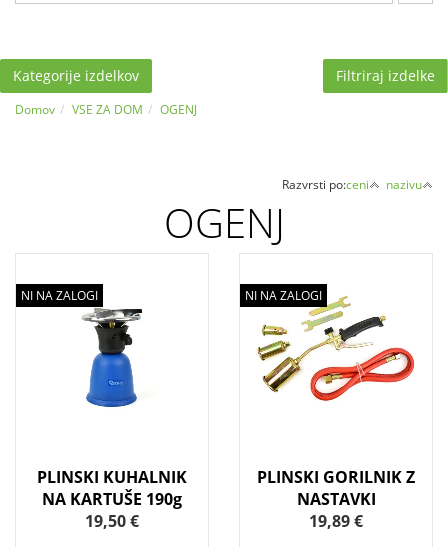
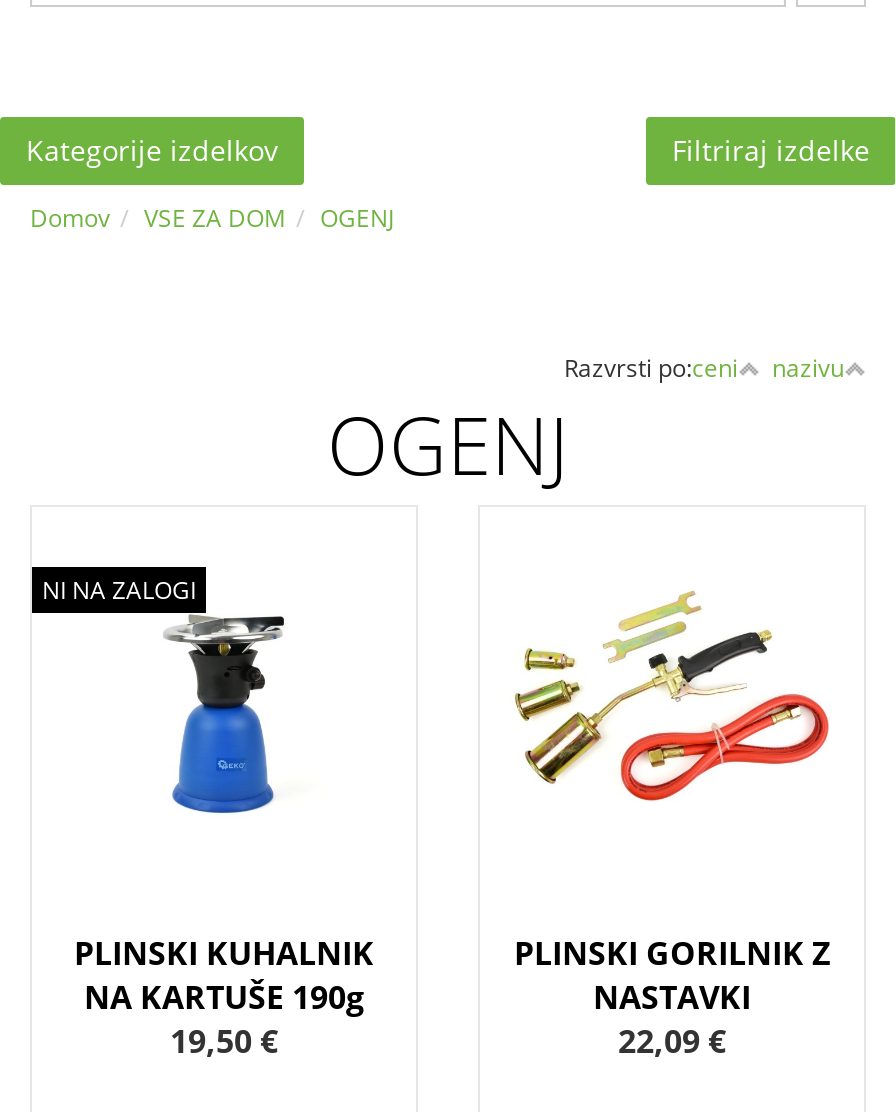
[245,287,322,304] NI NA ZALOGI -> none
[309,510,363,532] 19,89 € -> [618,1019,726,1063] 22,09 €

